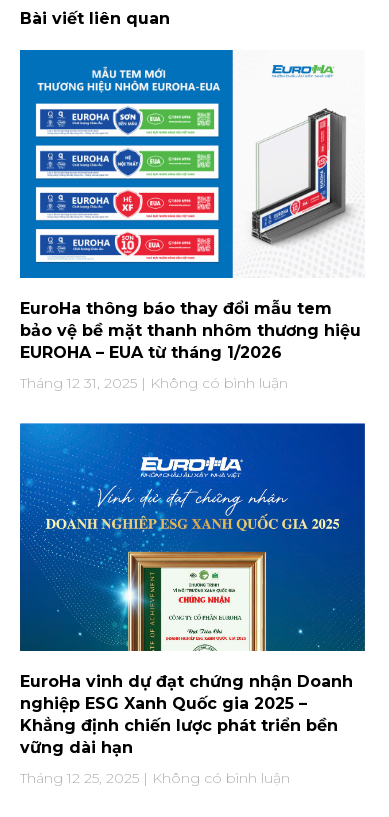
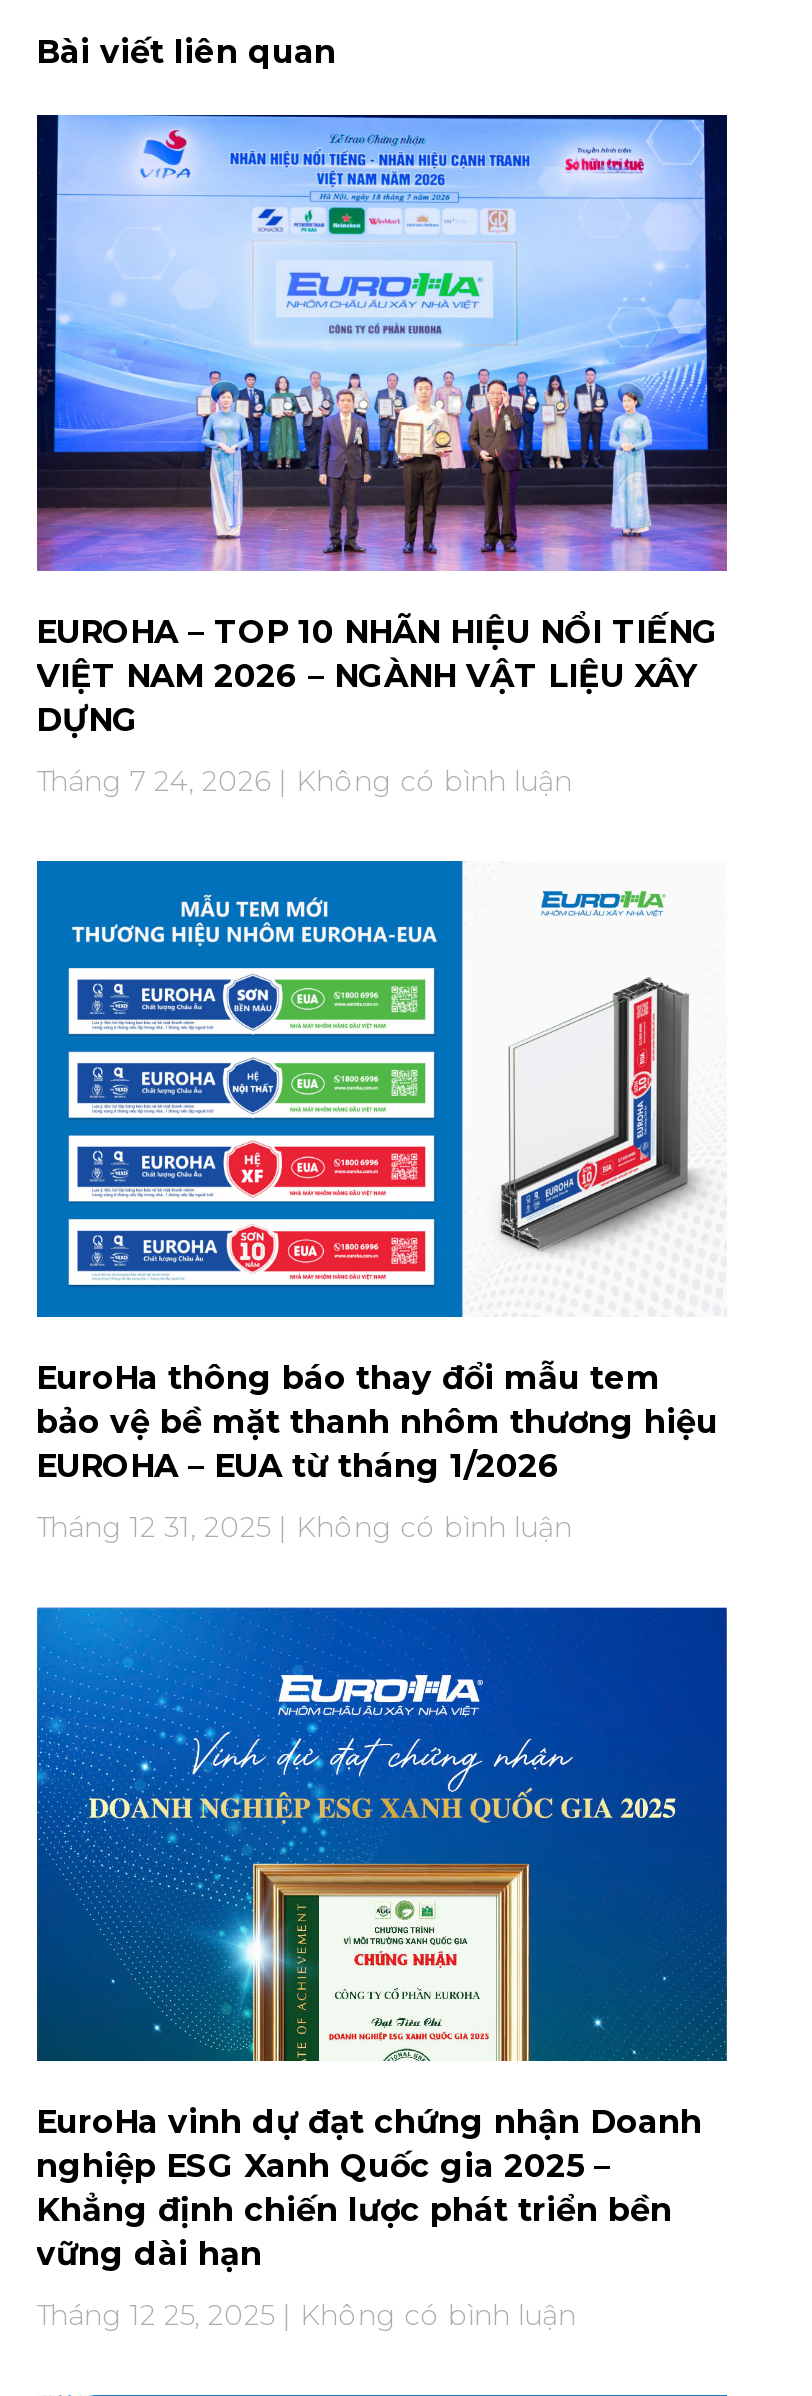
none -> [35,113,729,799] [image] | EUROHA – TOP 10 NHÃN HIỆU NỔI TIẾNG | VIỆT NAM 2026 – NGÀNH VẬT LIỆU XÂY | DỰNG | Tháng 7 24, 2026 Không có bình luận

